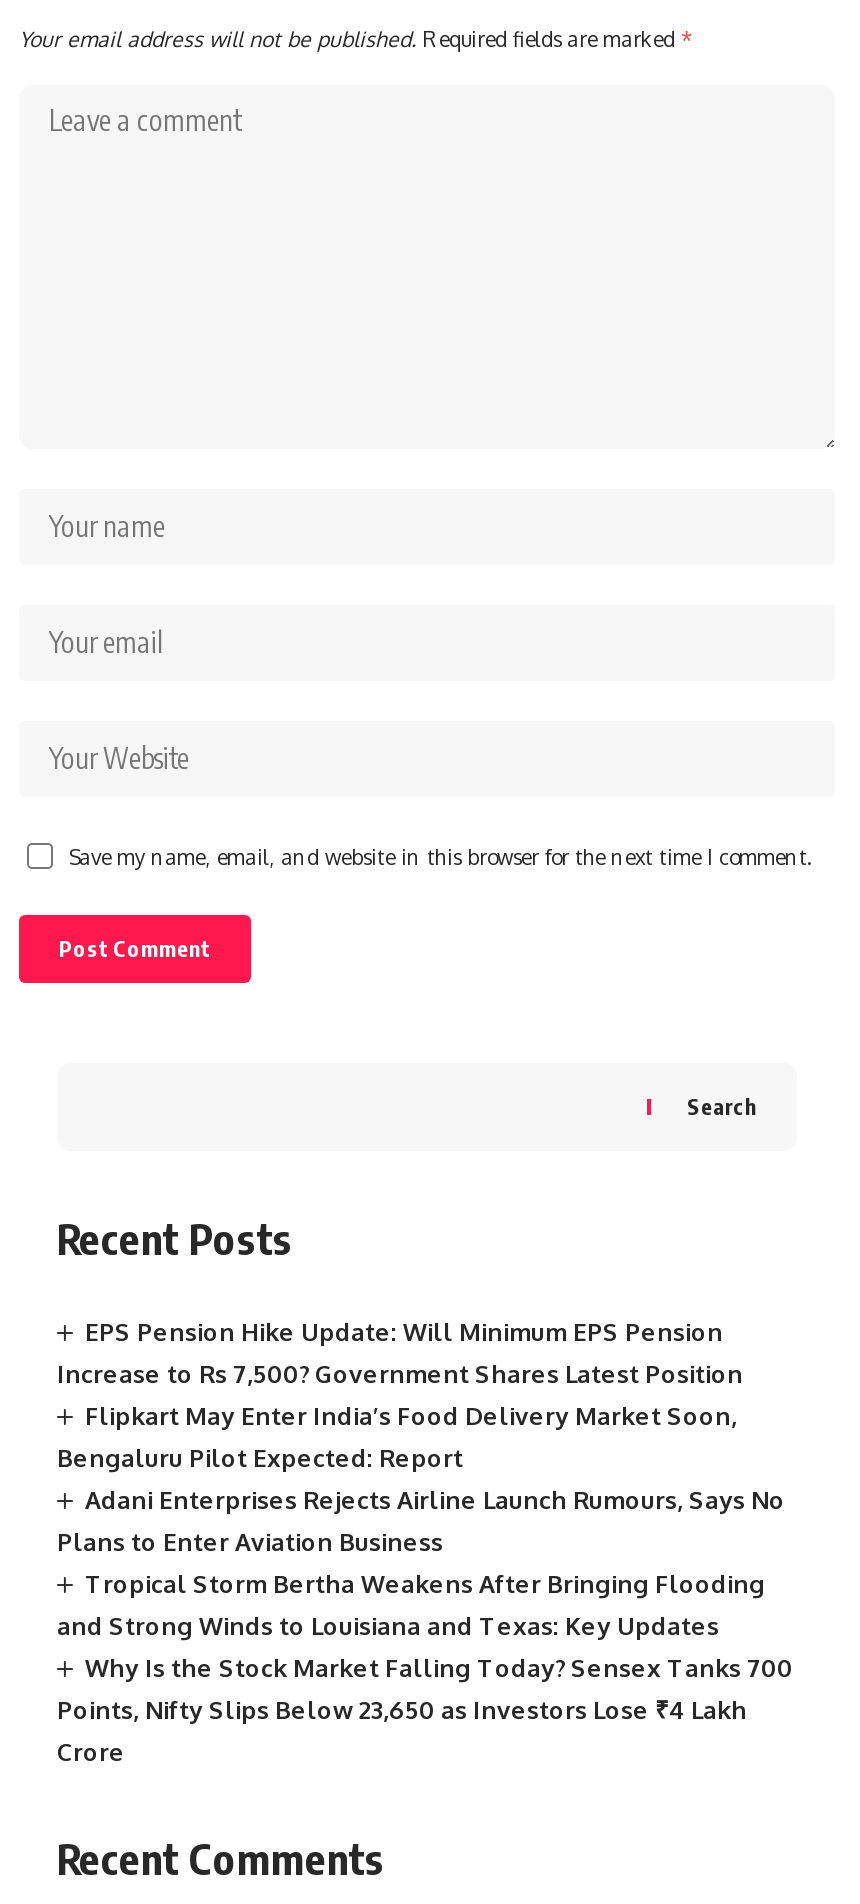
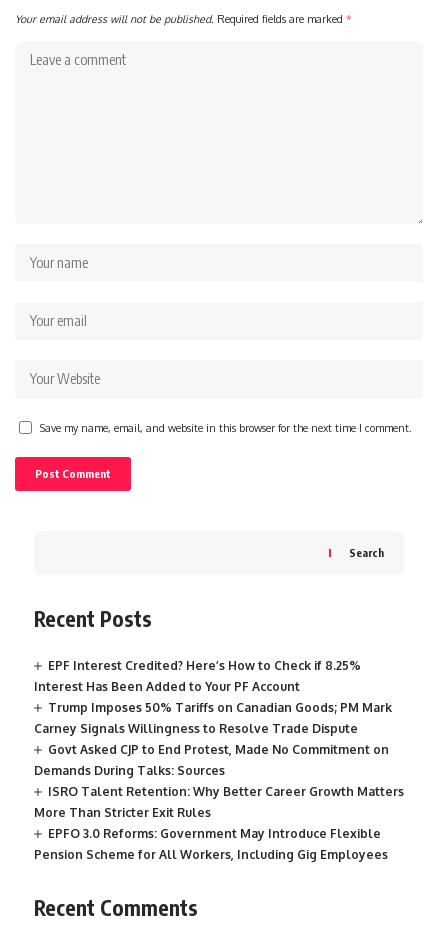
[57,1318,793,1768] EPS Pension Hike Update: Will Minimum EPS Pension | Increase to Rs 7,500? Government Shares Latest Position | Flipkart May Enter India’s Food Delivery Market Soon, | Bengaluru Pilot Expected: Report | Adani Enterprises Rejects Airline Launch Rumours, Says No | Plans to Enter Aviation Business | Tropical Storm Bertha Weakens After Bringing Flooding | and Strong Winds to Louisiana and Texas: Key Updates | Why Is the Stock Market Falling Today? Sensex Tanks 700 | Points, Nifty Slips Below 23,650 as Investors Lose ₹4 Lakh | Crore -> [34,658,404,862] EPF Interest Credited? Here’s How to Check if 8.25% | Interest Has Been Added to Your PF Account | Trump Imposes 50% Tariffs on Canadian Goods; PM Mark | Carney Signals Willingness to Resolve Trade Dispute | Govt Asked CJP to End Protest, Made No Commitment on | Demands During Talks: Sources | ISRO Talent Retention: Why Better Career Growth Matters | More Than Stricter Exit Rules | EPFO 3.0 Reforms: Government May Introduce Flexible | Pension Scheme for All Workers, Including Gig Employees

